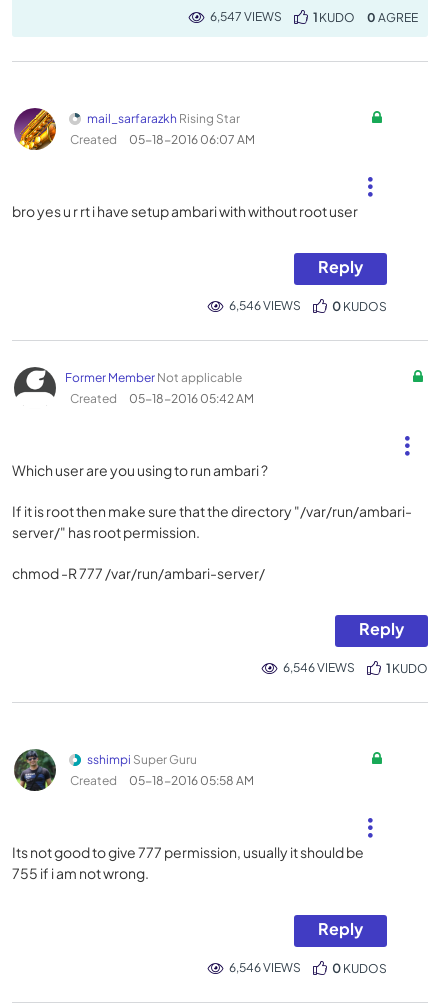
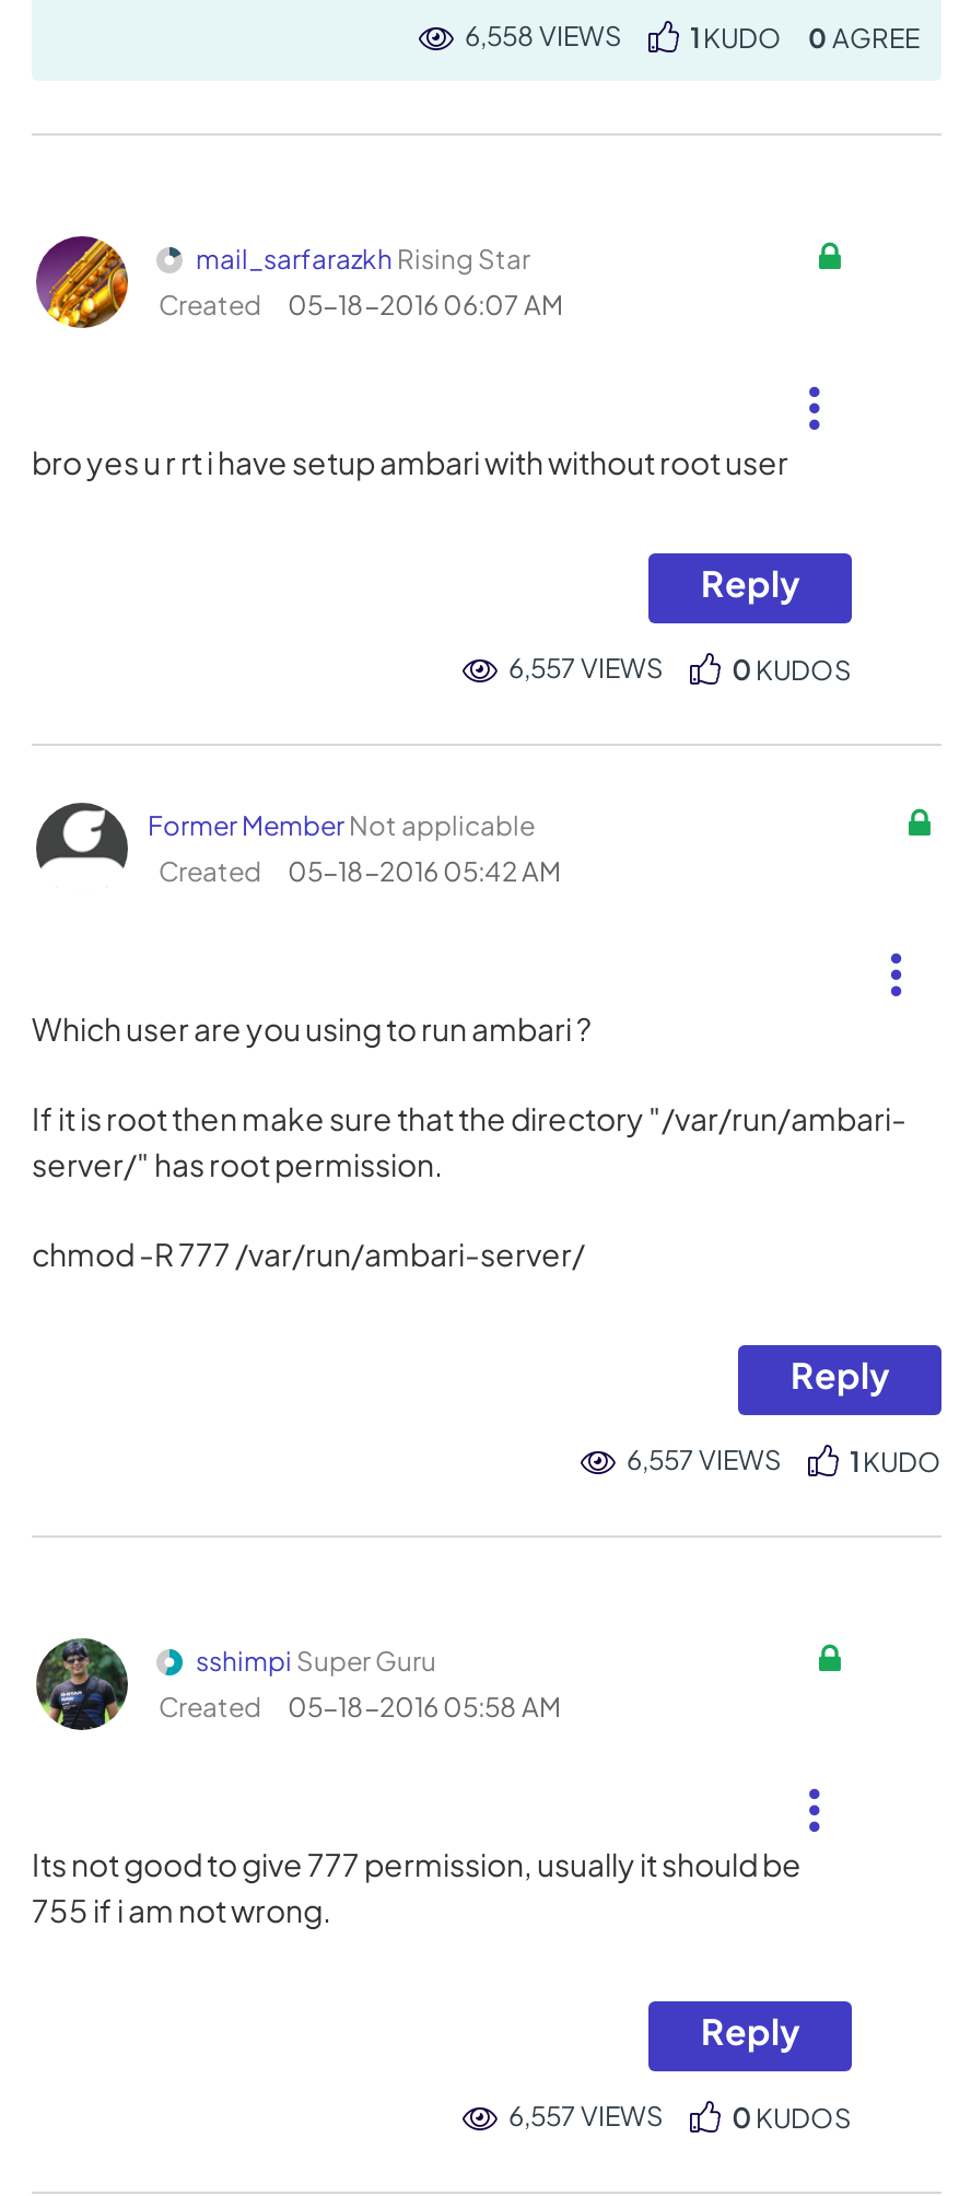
[210,9,282,24] 6,547 VIEWS -> [465,20,622,52] 6,558 VIEWS
[229,298,301,313] 6,546 VIEWS -> [508,652,664,685] 6,557 VIEWS
[283,660,355,675] 6,546 VIEWS -> [627,1444,782,1476] 6,557 VIEWS
[229,960,301,975] 6,546 VIEWS -> [508,2100,664,2133] 6,557 VIEWS

